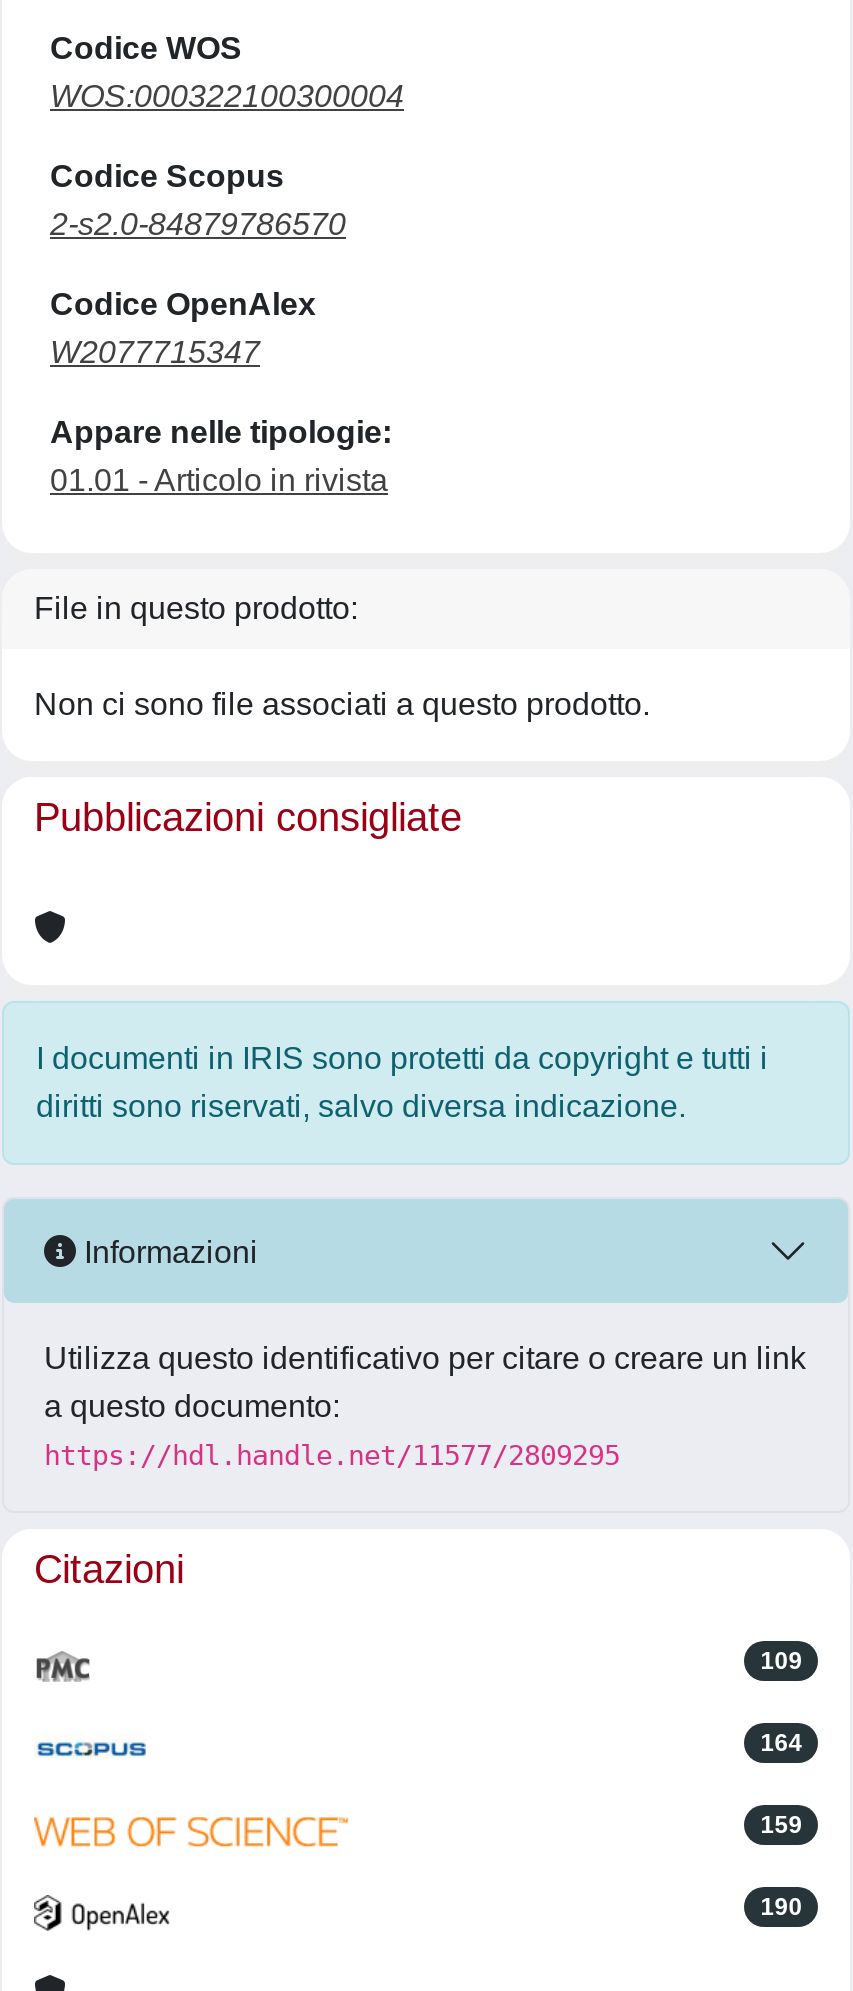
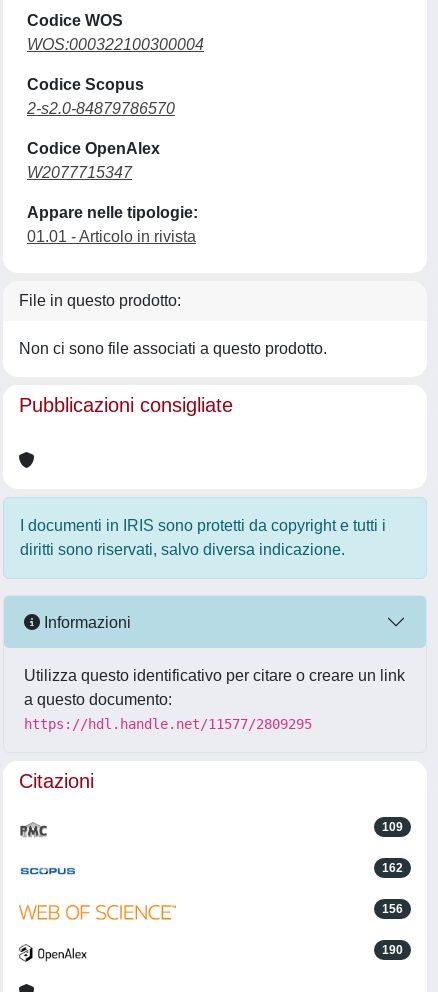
[760,1729,802,1757] 164 -> [382,861,403,875] 162
[760,1811,802,1839] 159 -> [382,902,403,916] 156

